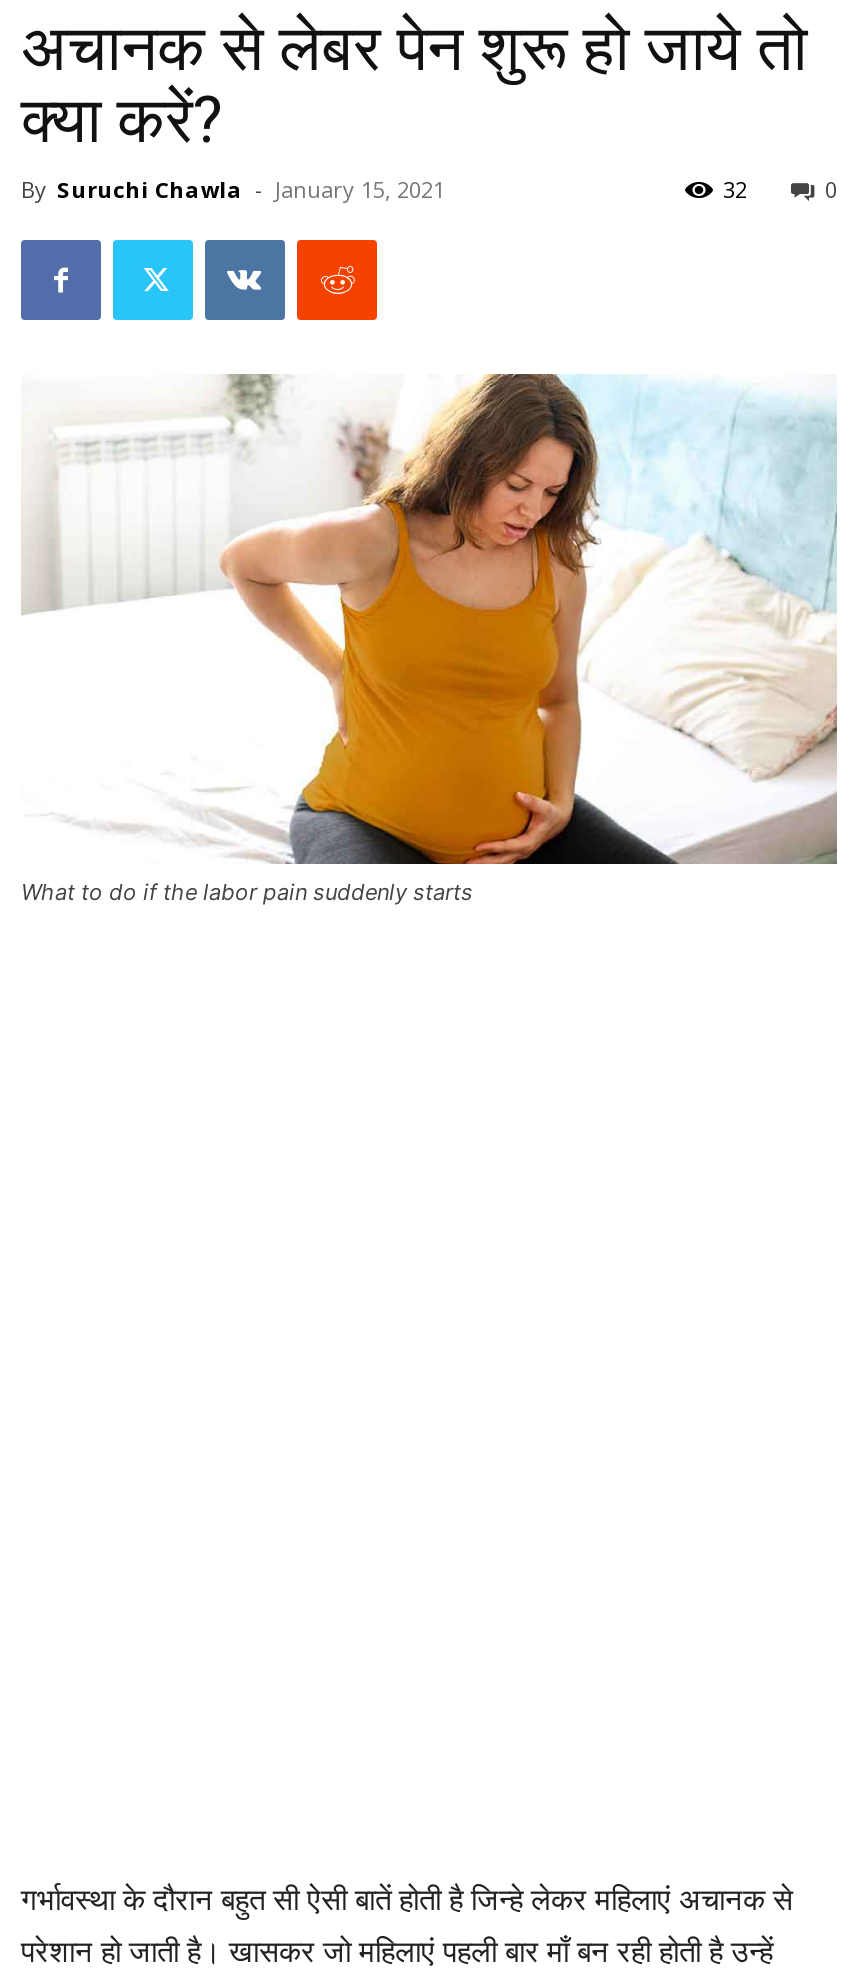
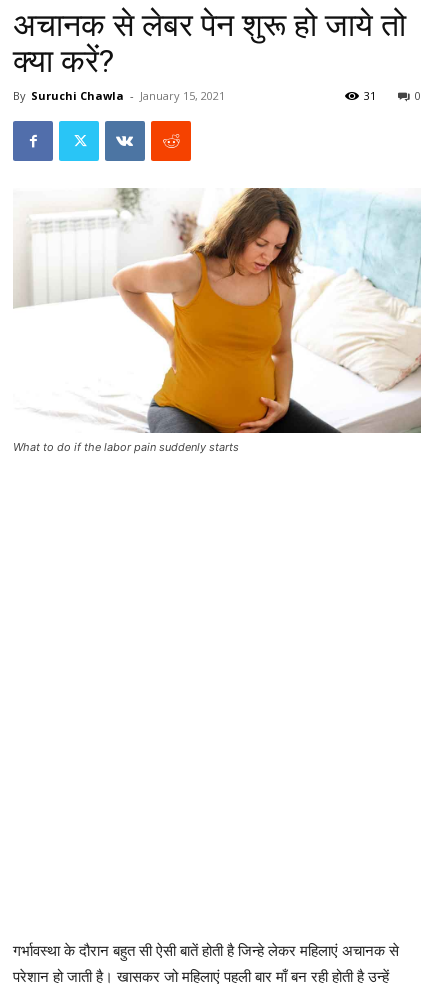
[723,174,747,204] 32 -> [364,88,376,103] 31

